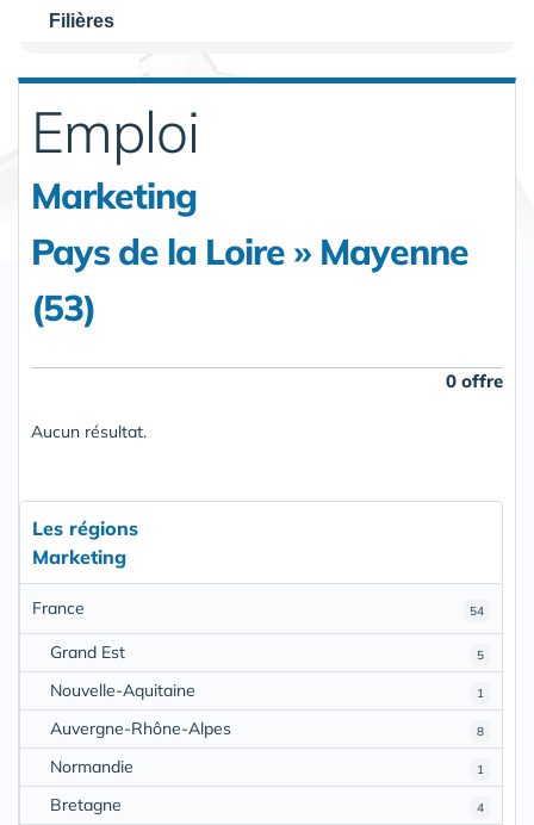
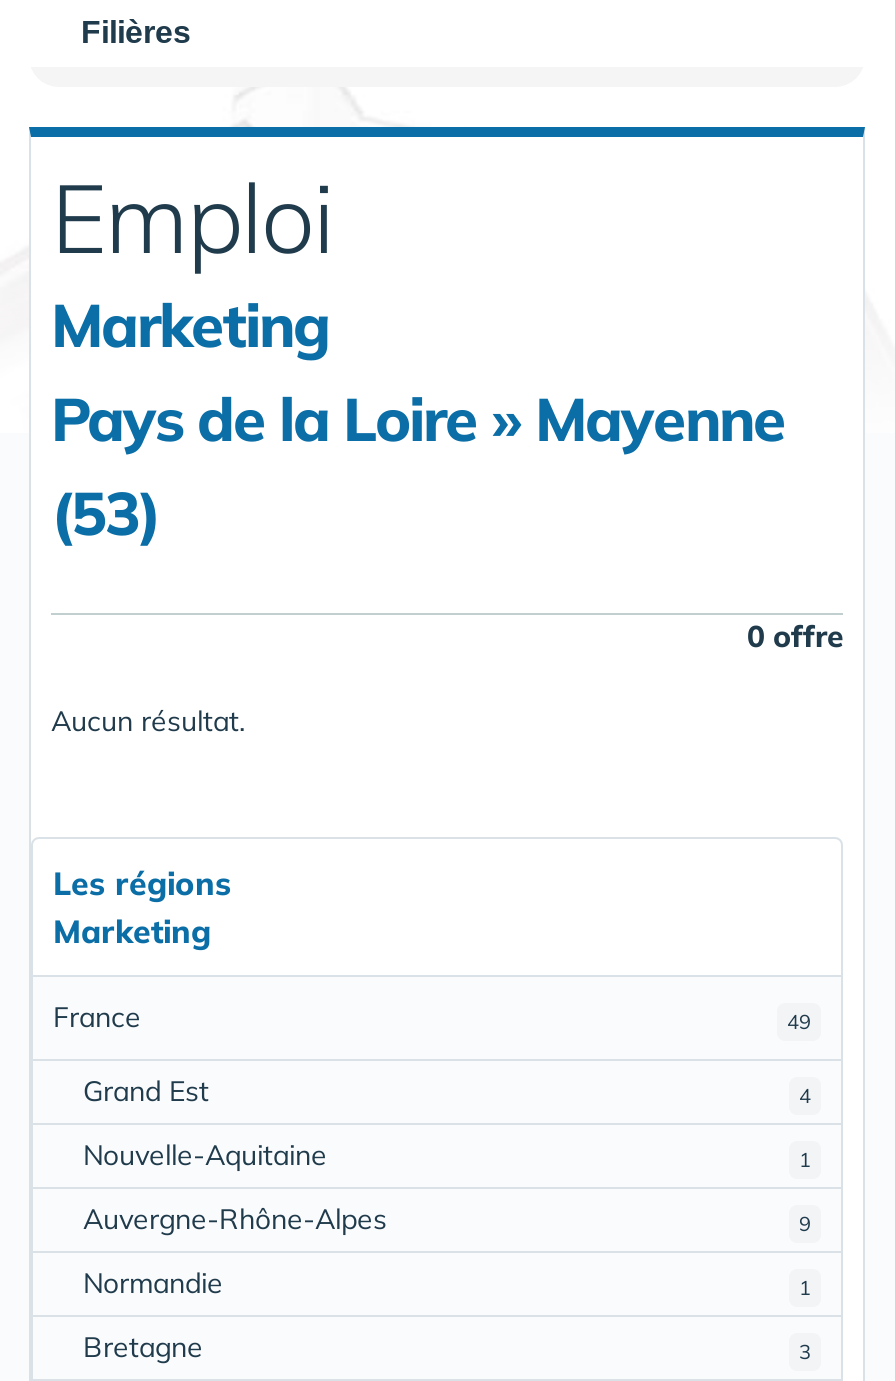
[470,603,484,618] 54 -> [787,1008,811,1034] 49
[477,647,484,662] 5 -> [799,1082,811,1108] 4
[477,723,484,739] 8 -> [799,1210,811,1236] 9
[477,799,484,815] 4 -> [799,1338,811,1364] 3

